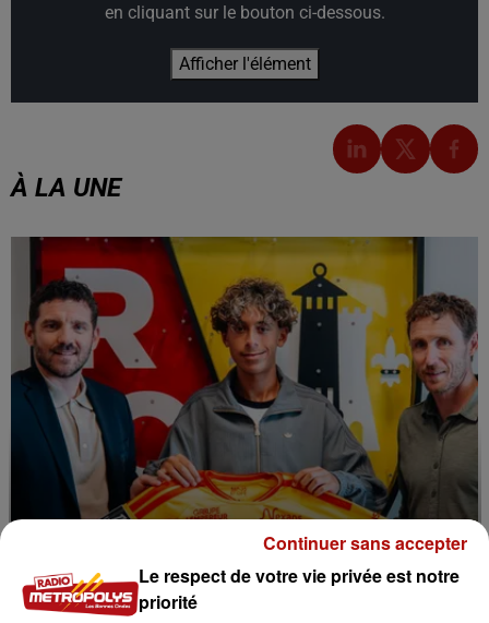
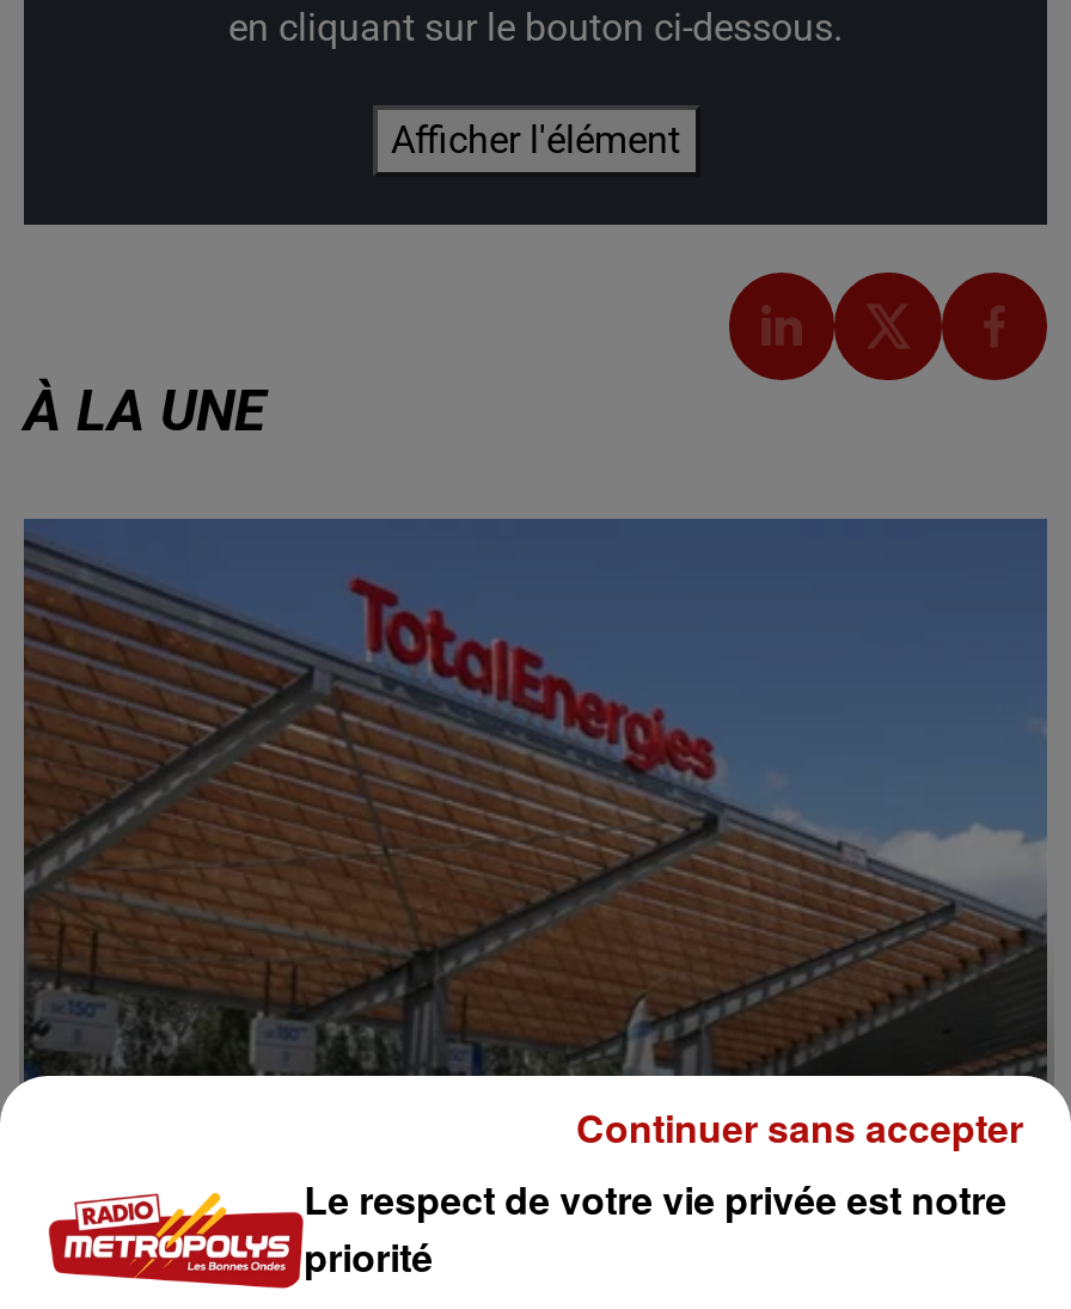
[12,236,478,519] [image] -> [24,519,1045,1076] [image]

